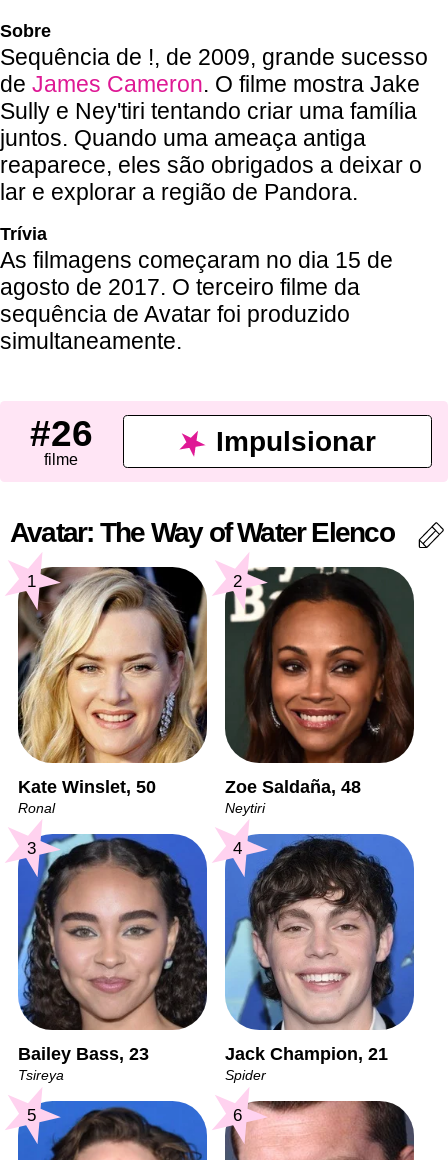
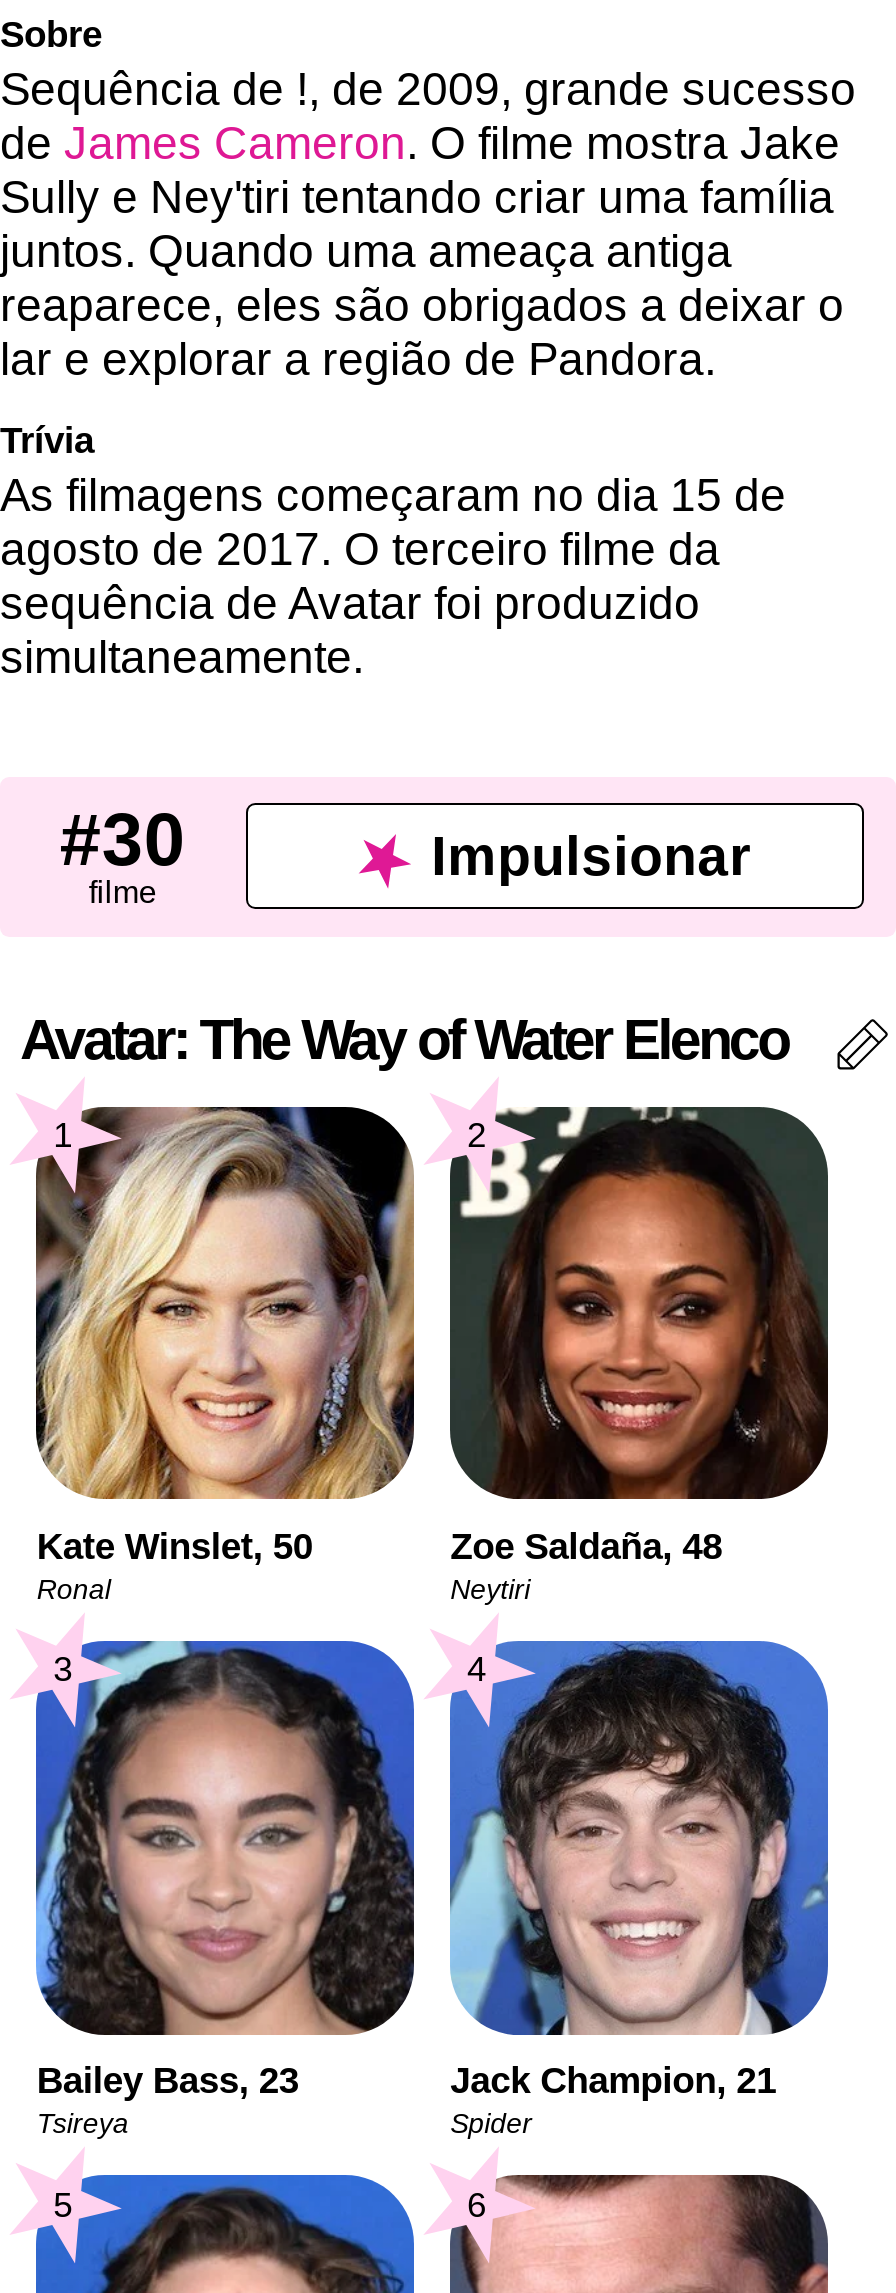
[30,413,93,454] #26 -> [60,799,186,881] #30

